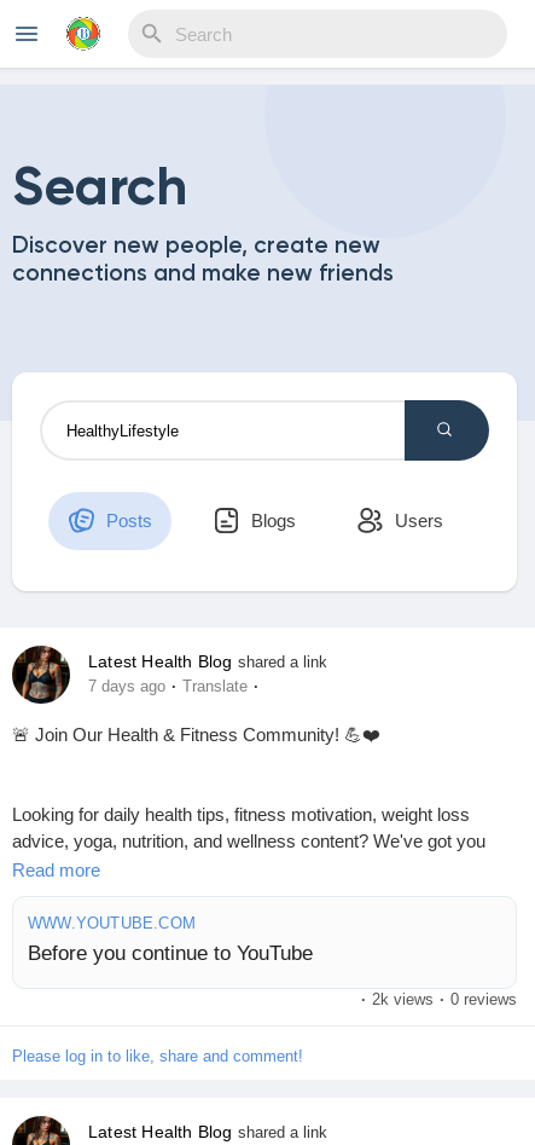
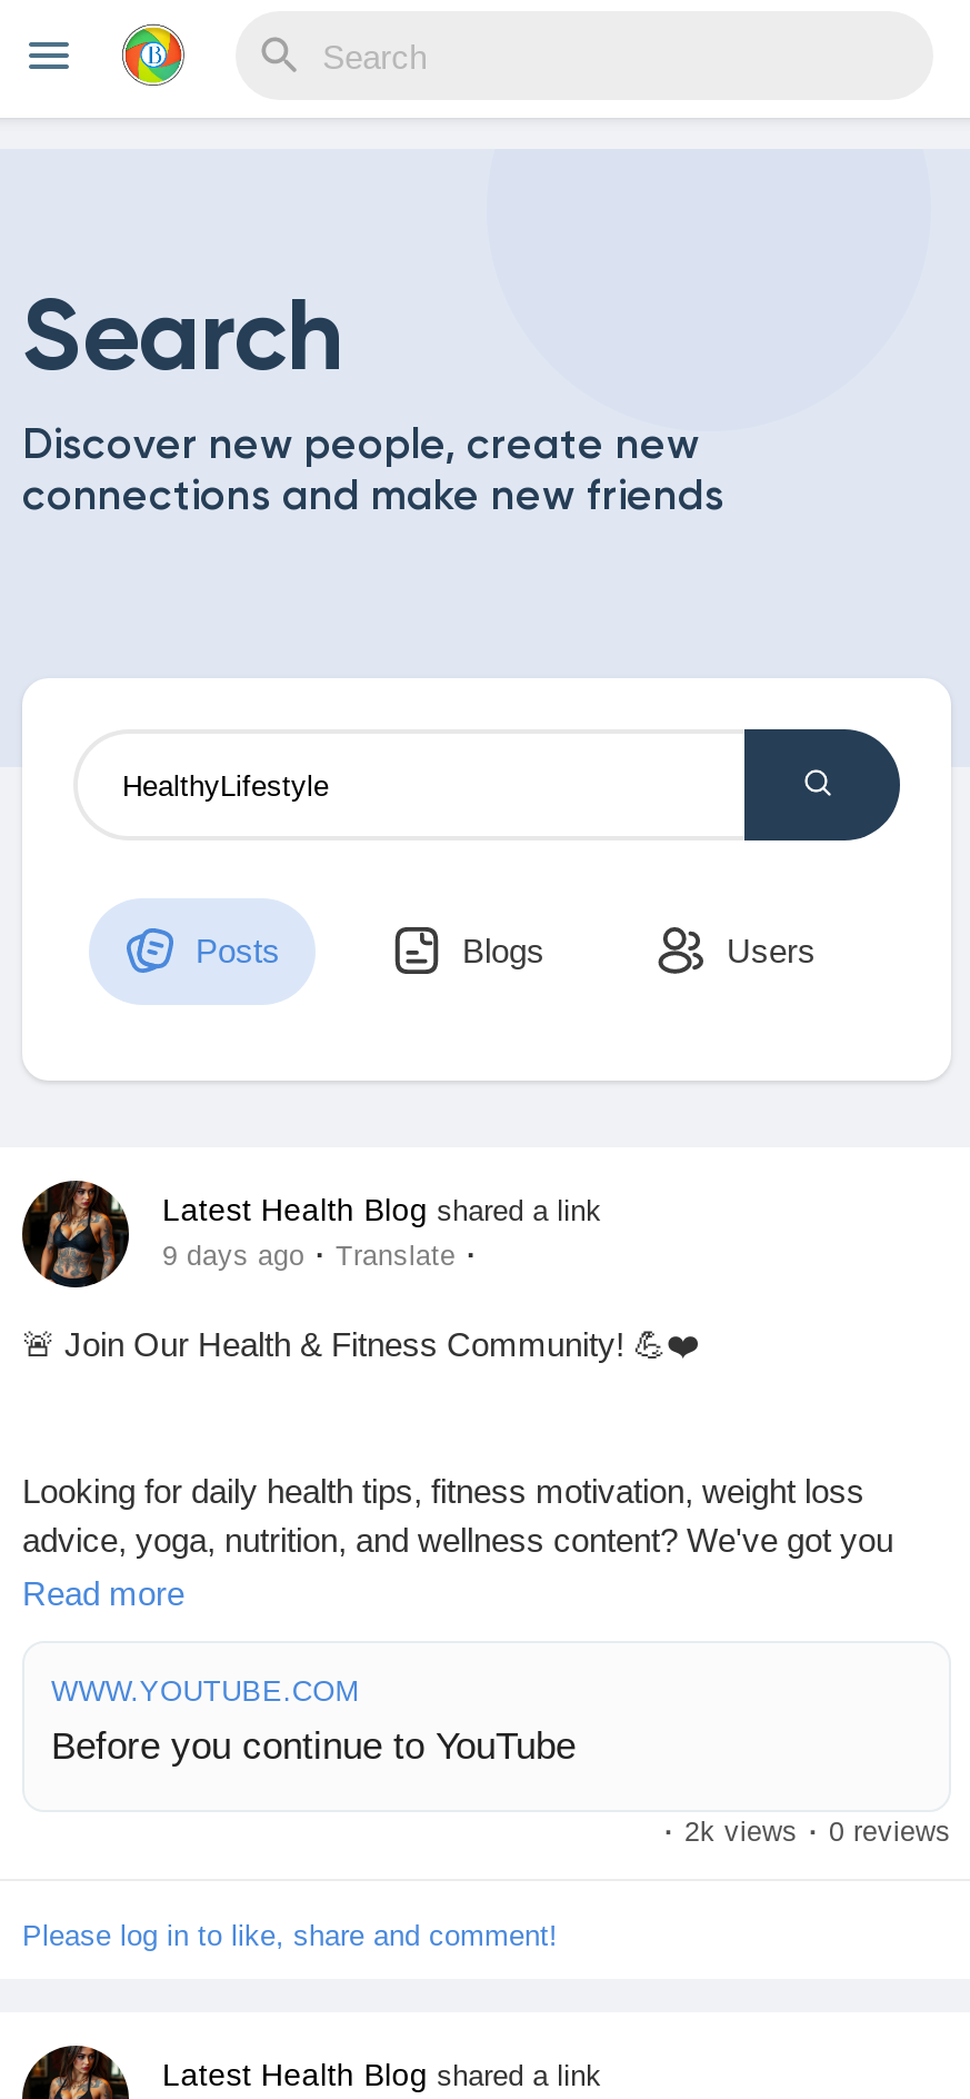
[88,677,258,695] 7 days ago · Translate · -> [162,1238,476,1272] 9 days ago · Translate ·

